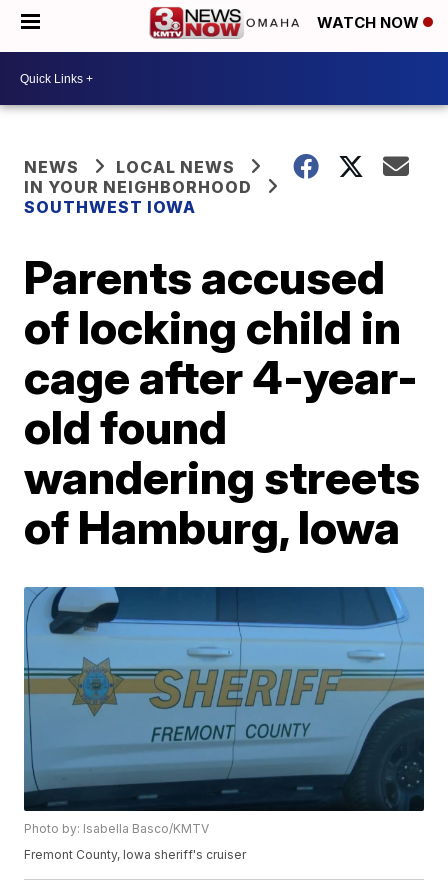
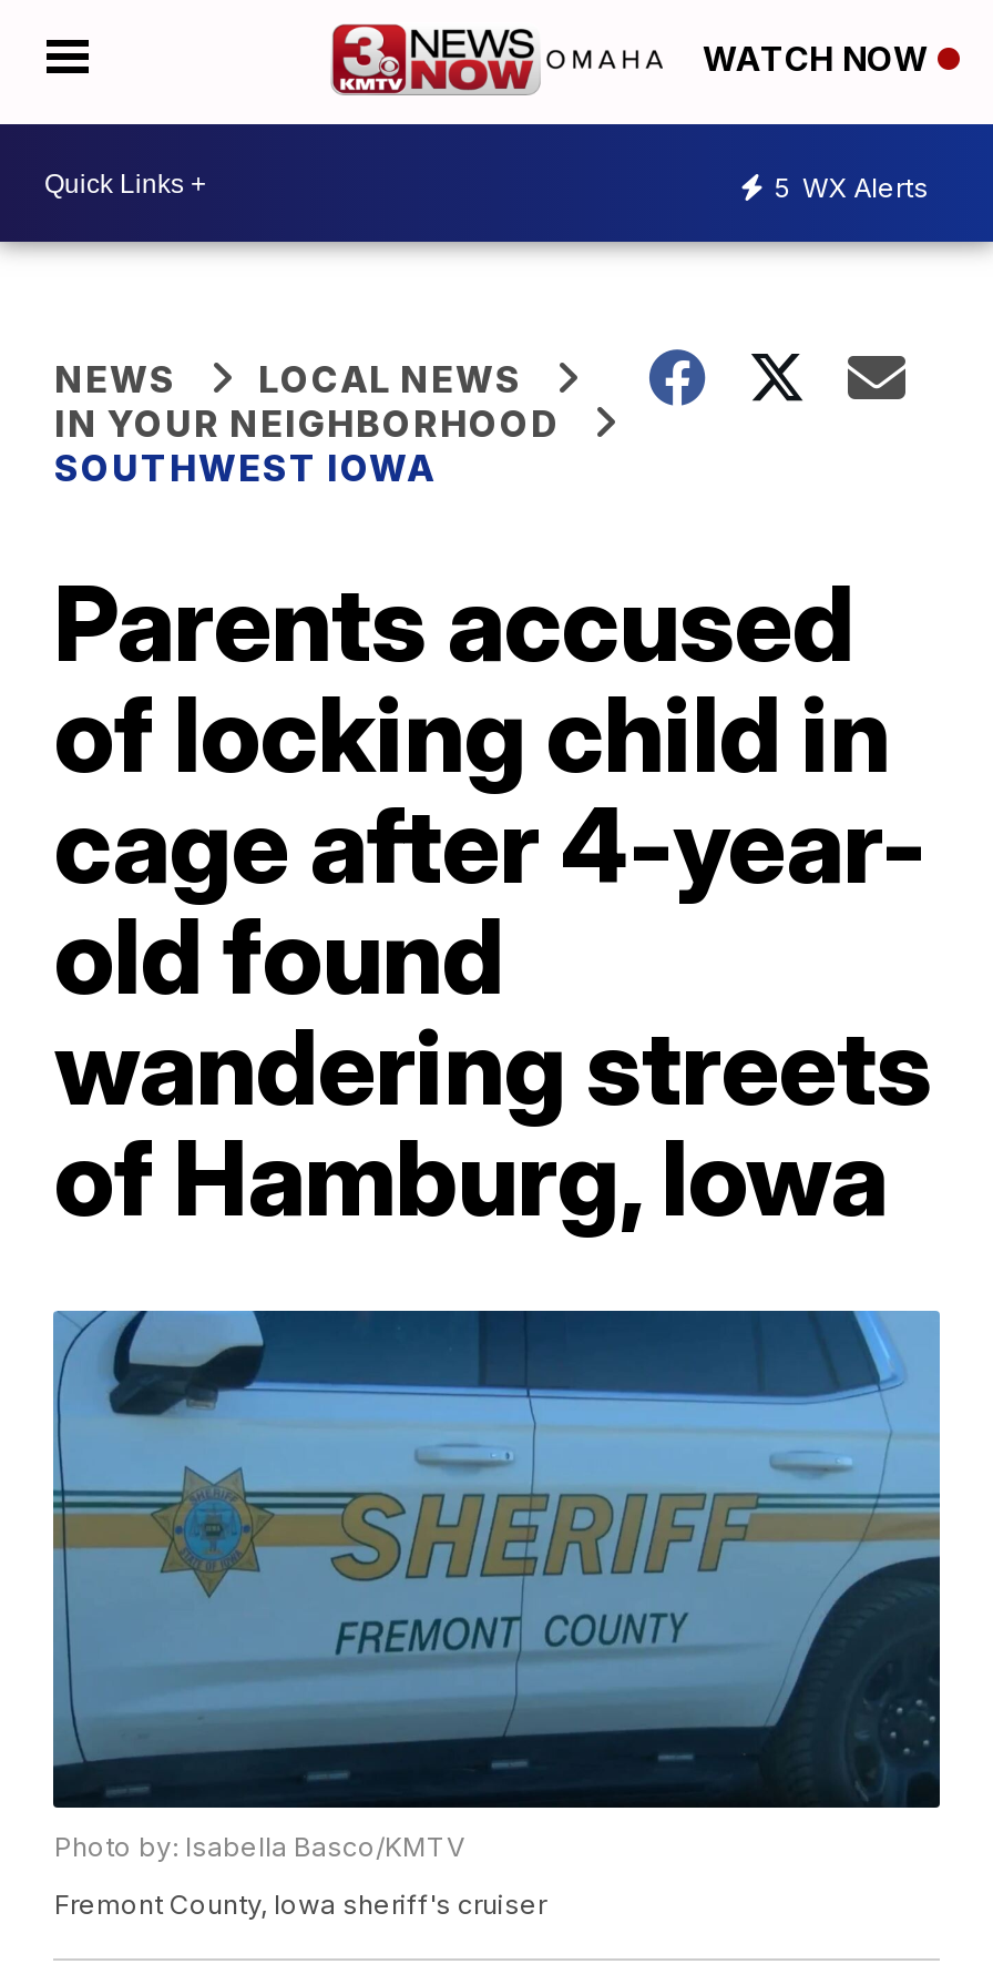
none -> [774,170,929,203] 5 WX Alerts

